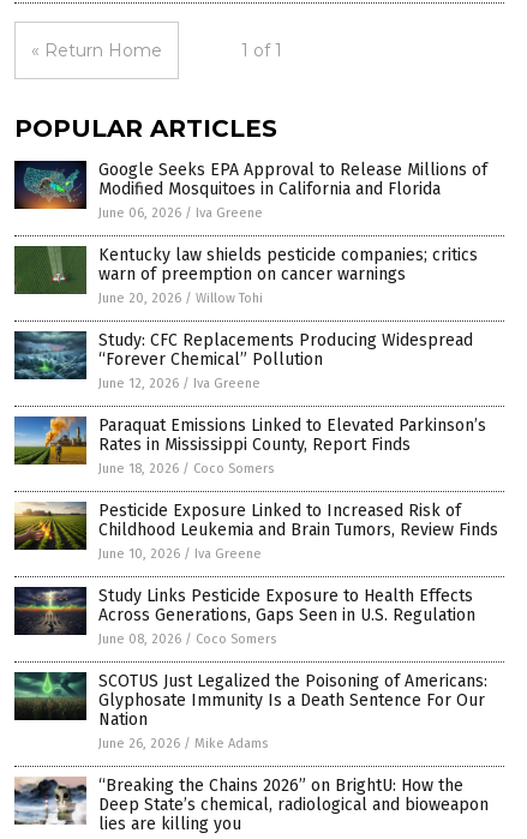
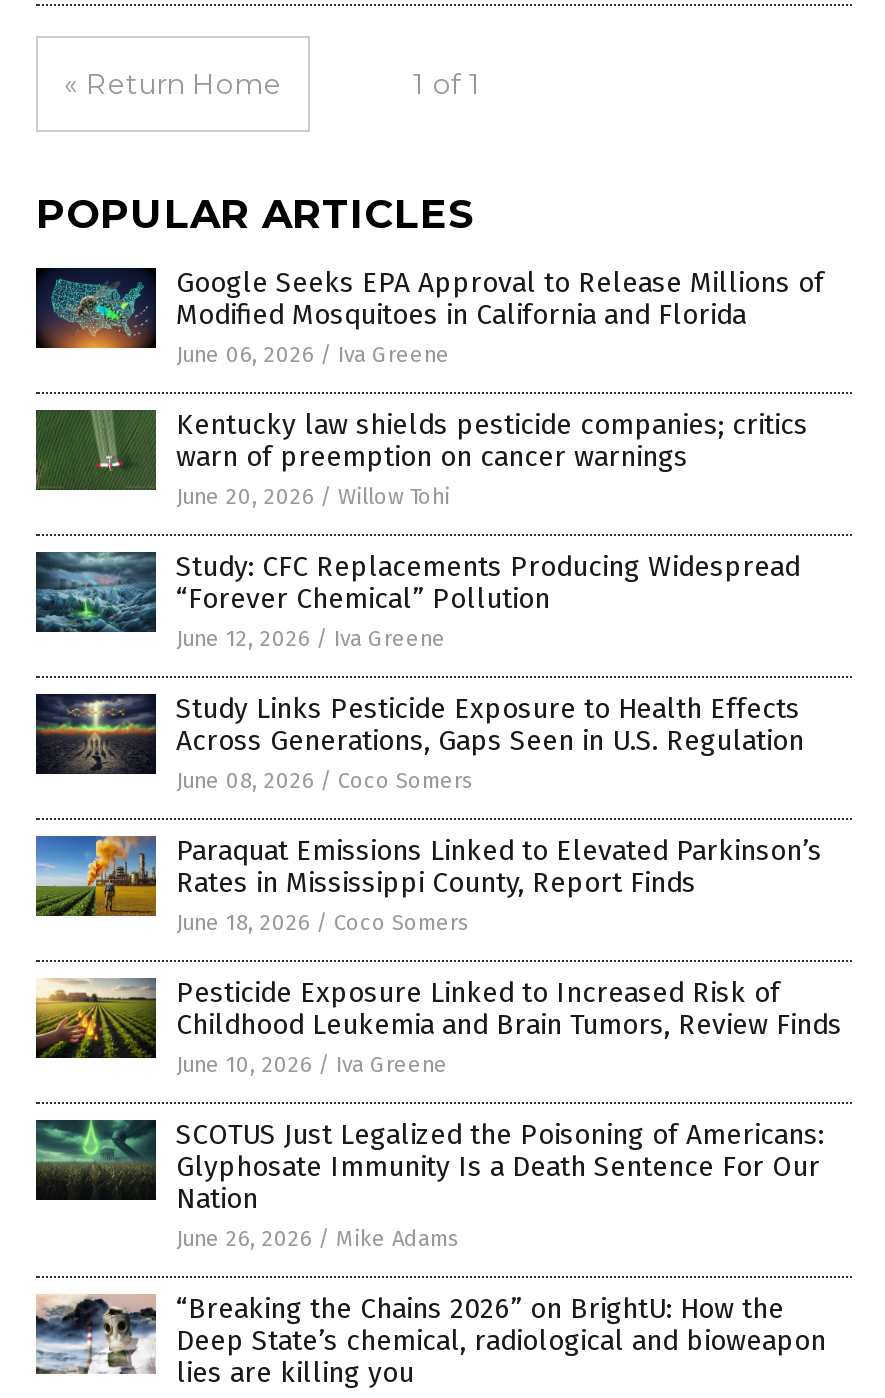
moved [12,408,498,562] -> [32,822,842,1078]: [image] | Paraquat Emissions Linked to Elevated Parkinson’s | Rates in Mississippi County, Report Finds | June 18, 2026 / Coco Somers | Pesticide Exposure Linked to Increased Risk of | Childhood Leukemia and Brain Tumors, Review Finds | June 10, 2026 / Iva Greene
moved [14,586,475,647] -> [36,692,804,794]: [image] | Study Links Pesticide Exposure to Health Effects | Across Generations, Gaps Seen in U.S. Regulation | June 08, 2026 / Coco Somers

